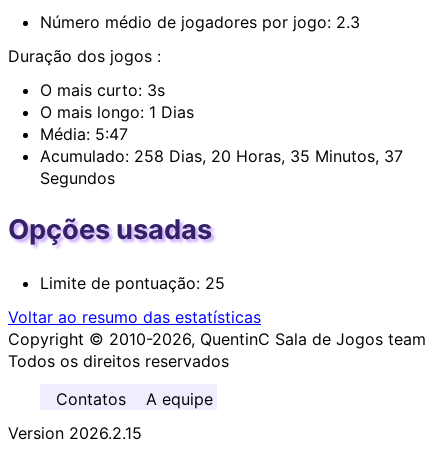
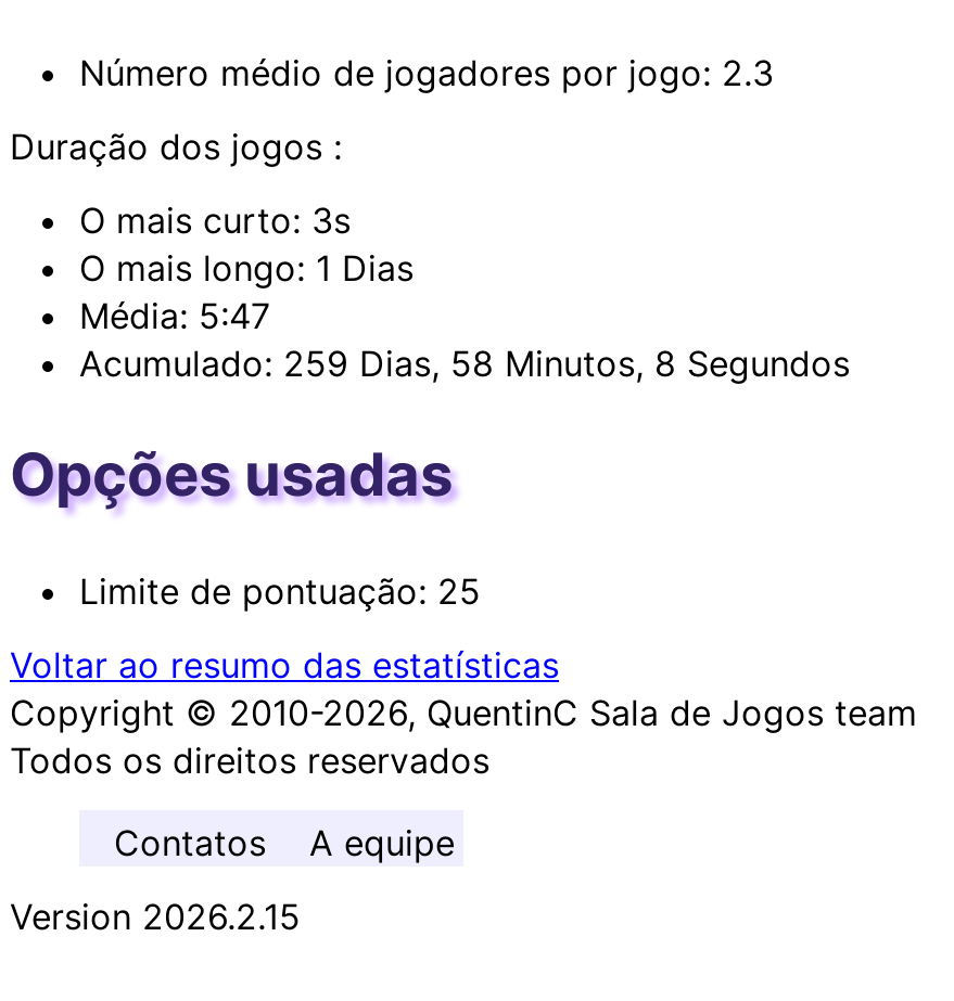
[40,146,403,188] Acumulado: 258 Dias, 20 Horas, 35 Minutos, 37 | Segundos -> [79,341,850,385] Acumulado: 259 Dias, 58 Minutos, 8 Segundos

